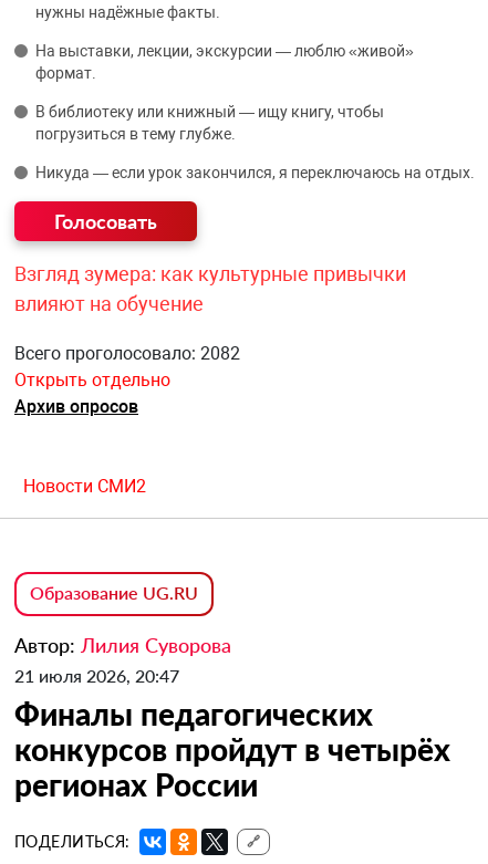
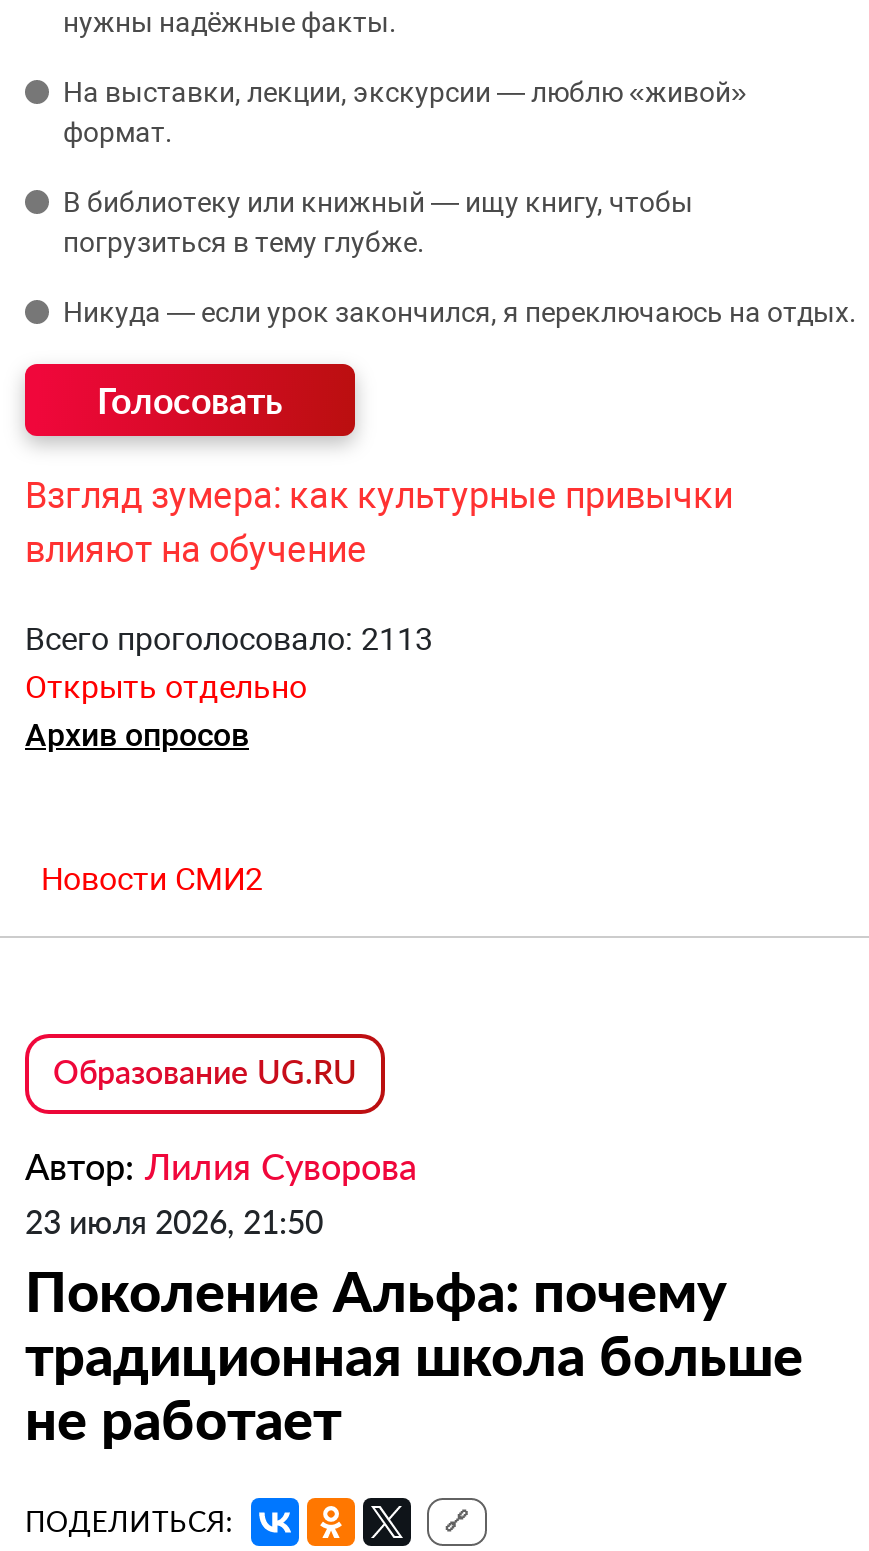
[14,343,240,364] Всего проголосовало: 2082 -> [25,620,433,658] Всего проголосовало: 2113
[14,665,450,803] 21 июля 2026, 20:47 | Финалы педагогических | конкурсов пройдут в четырёх | регионах России -> [25,1202,803,1452] 23 июля 2026, 21:50 | Поколение Альфа: почему | традиционная школа больше | не работает

